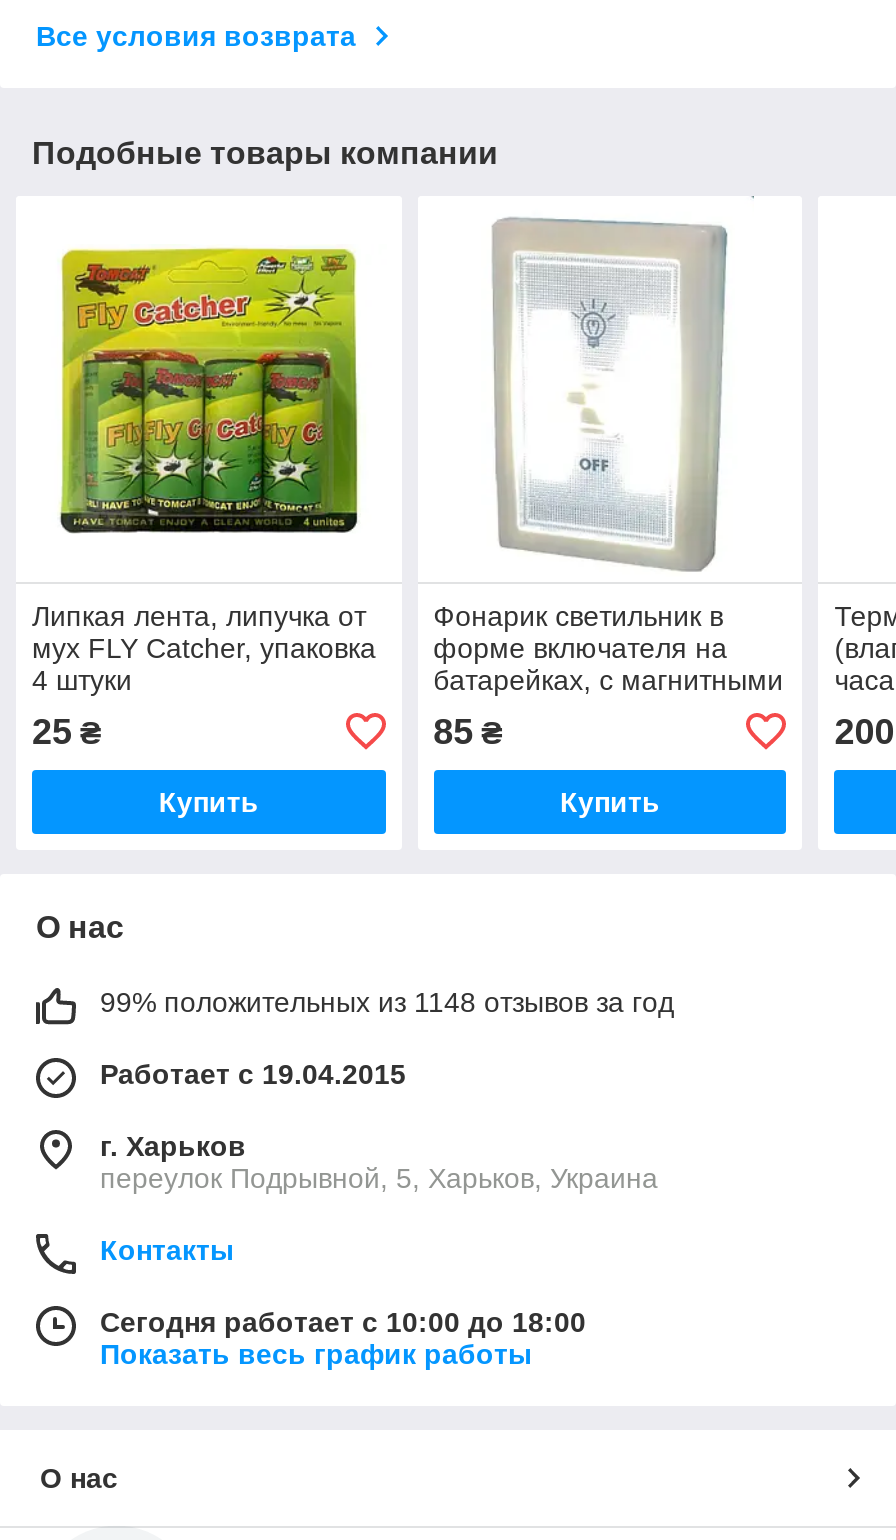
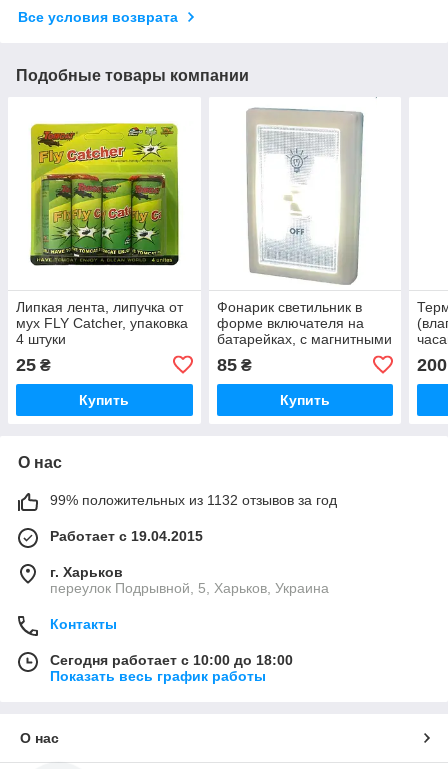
[100,986,674,1018] 99% положительных из 1148 отзывов за год -> [50,492,337,508] 99% положительных из 1132 отзывов за год

